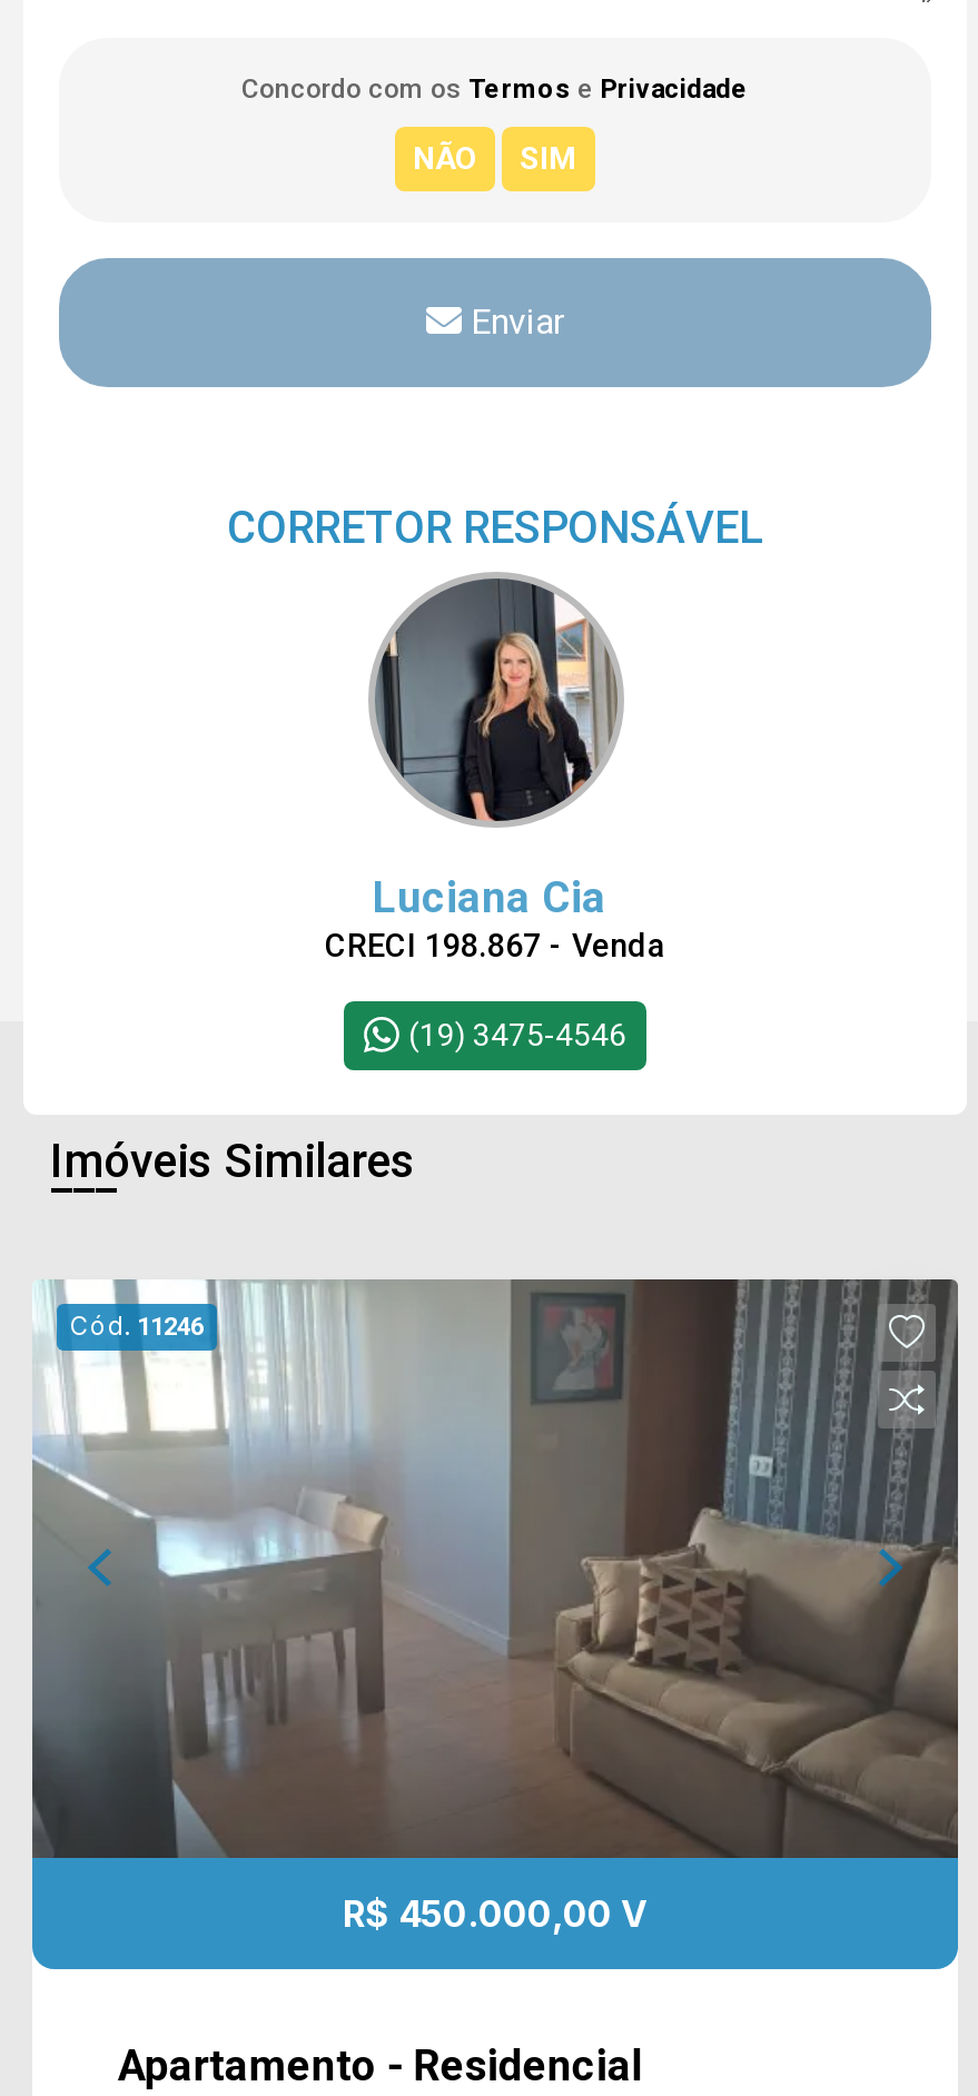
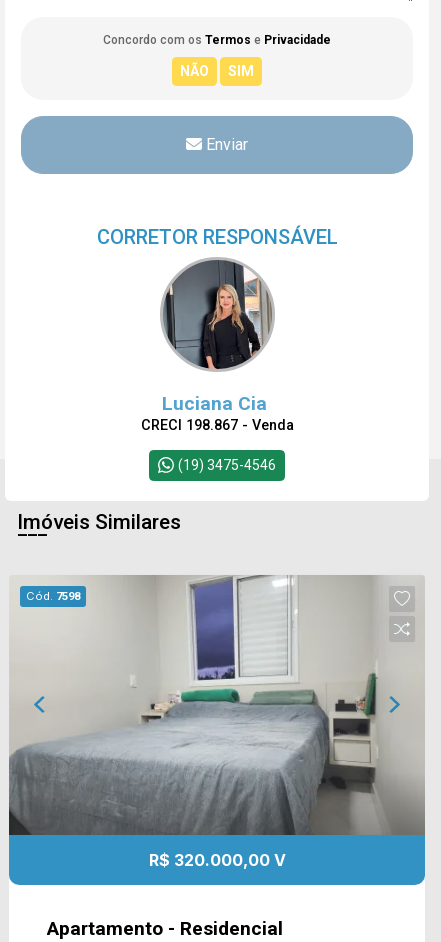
[32,1277,960,1858] [image] | Cód. 11246 -> [9,575,425,835] [image] | Cód. 7598
[343,1890,648,1935] R$ 450.000,00 V -> [148,849,285,869] R$ 320.000,00 V

